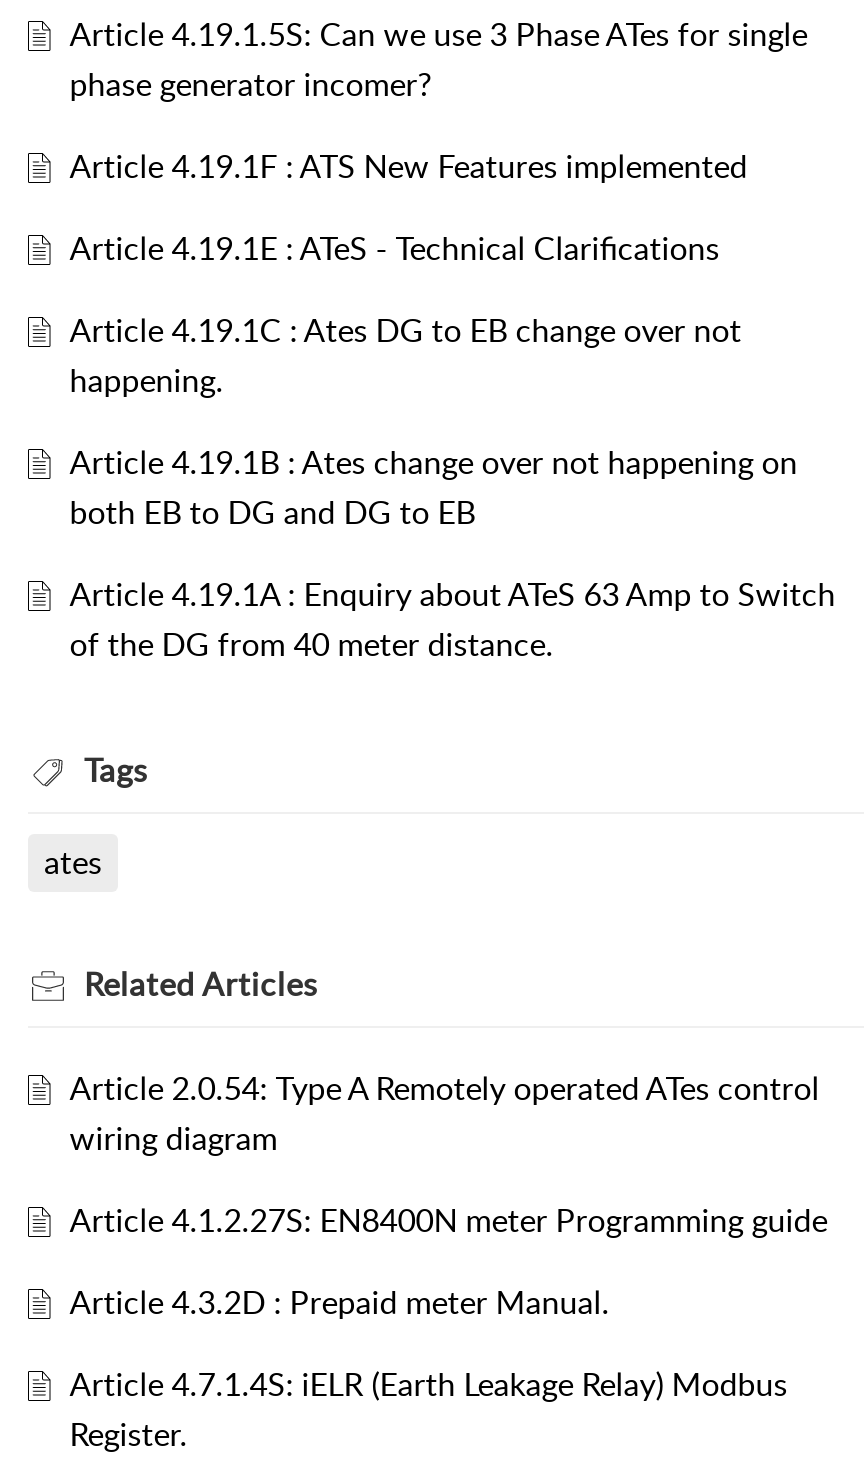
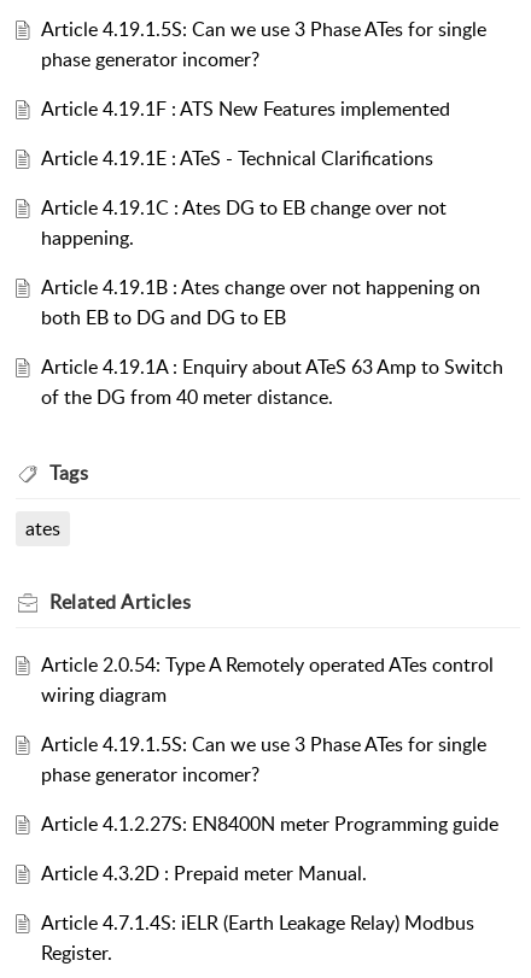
none -> [41,731,486,788] Article 4.19.1.5S: Can we use 3 Phase ATes for single | phase generator incomer?

